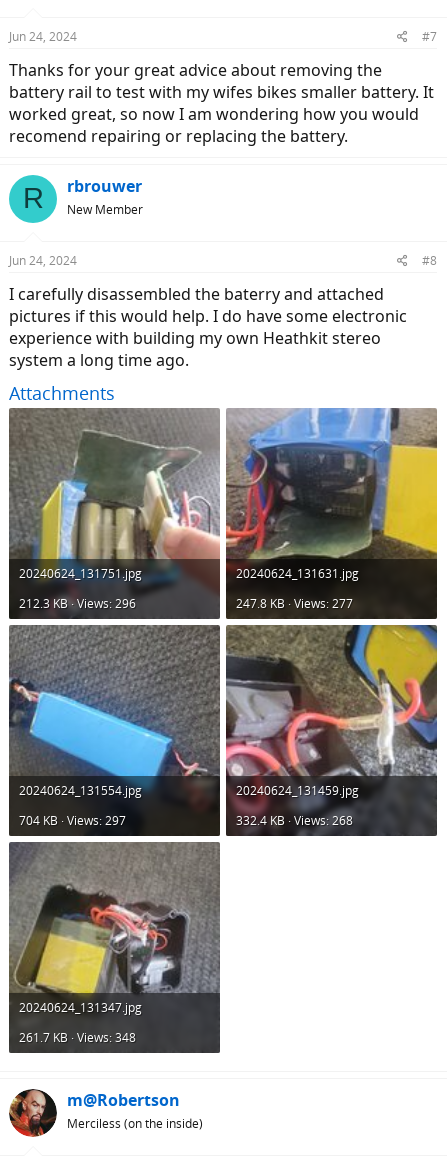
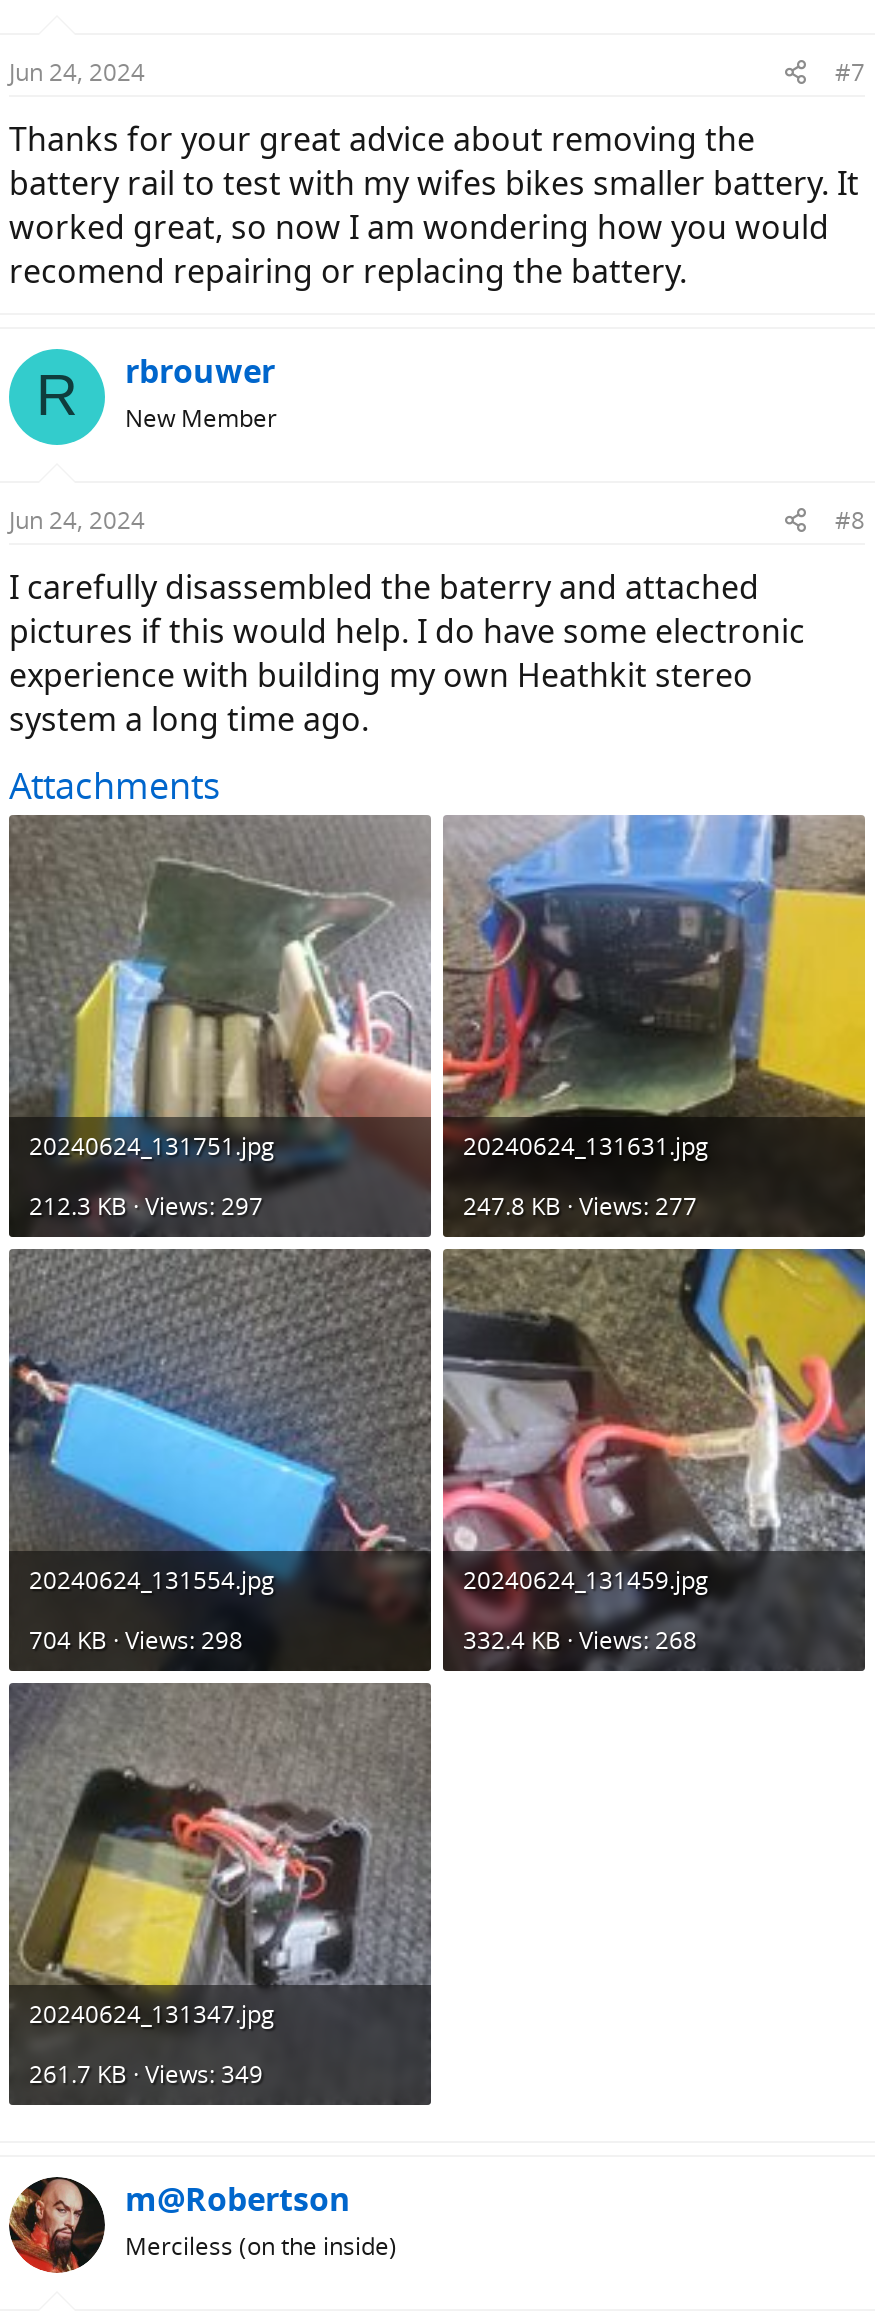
[19,594,136,611] 212.3 KB · Views: 296 -> [29,1188,263,1222] 212.3 KB · Views: 297
[19,811,126,828] 704 KB · Views: 297 -> [29,1622,243,1656] 704 KB · Views: 298
[19,1028,136,1045] 261.7 KB · Views: 348 -> [29,2056,263,2090] 261.7 KB · Views: 349

